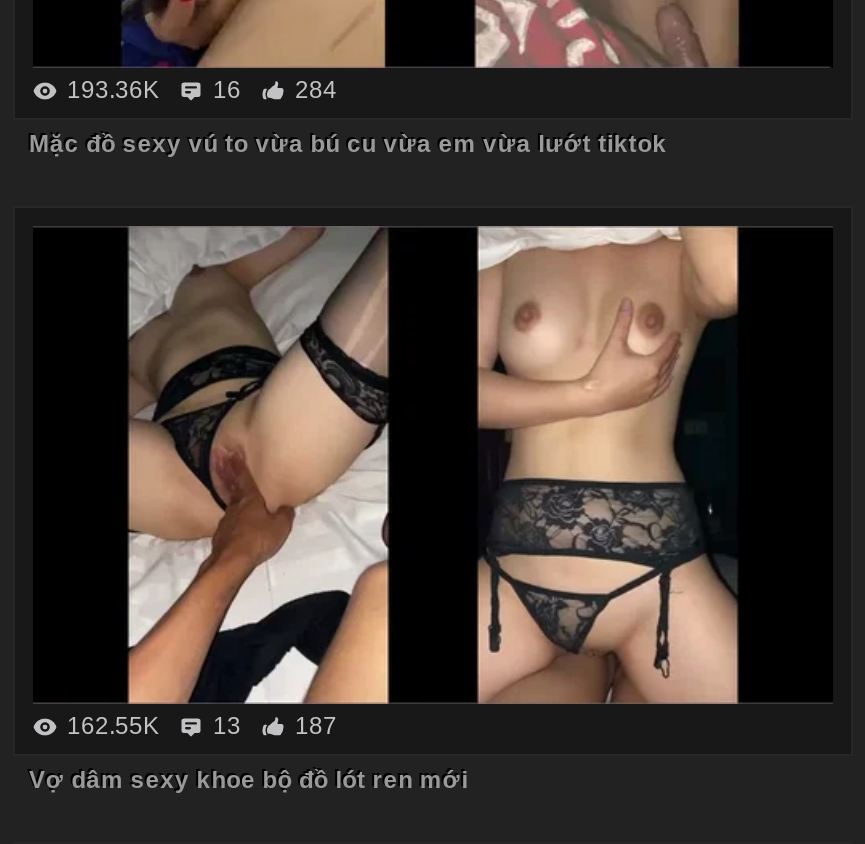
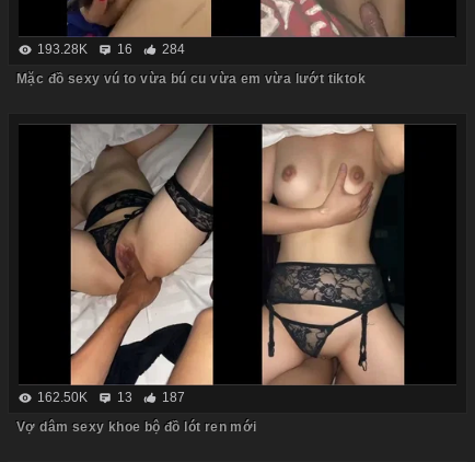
[67,76,337,104] 193.36K 16 284 -> [37,41,185,57] 193.28K 16 284
[67,712,337,740] 162.55K 13 187 -> [37,390,185,405] 162.50K 13 187

